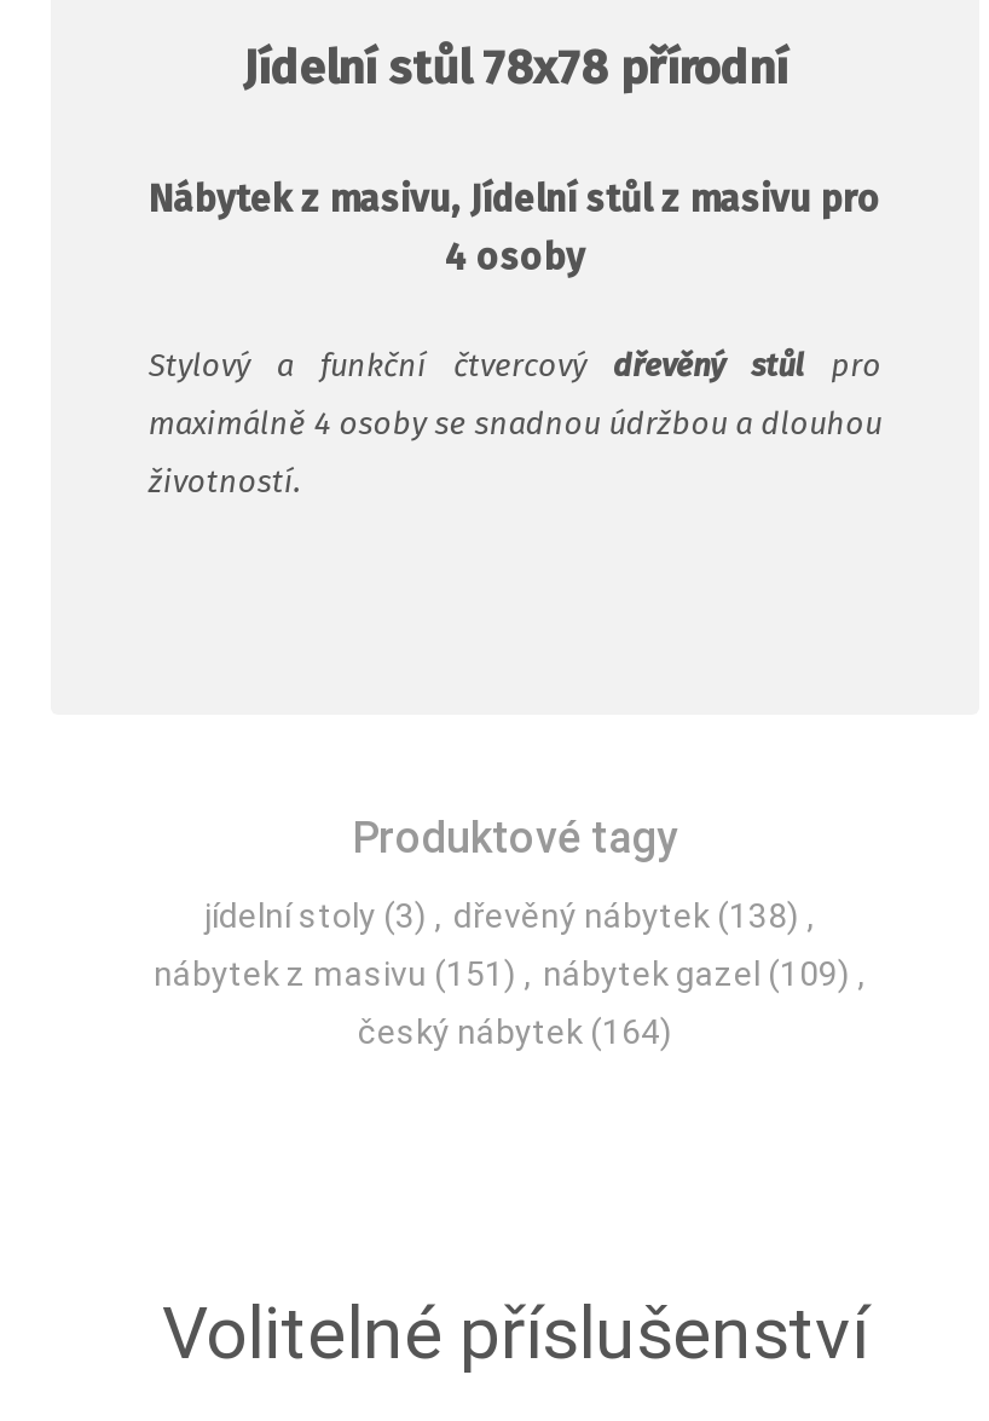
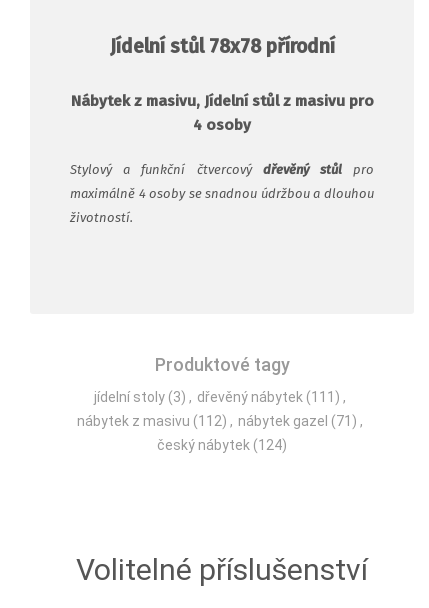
[204,895,814,934] jídelní stoly (3) , dřevěný nábytek (138) , -> [93,389,345,405] jídelní stoly (3) , dřevěný nábytek (111) ,
[154,953,864,992] nábytek z masivu (151) , nábytek gazel (109) , -> [76,413,362,429] nábytek z masivu (112) , nábytek gazel (71) ,
[358,1012,672,1050] český nábytek (164) -> [157,437,287,453] český nábytek (124)

